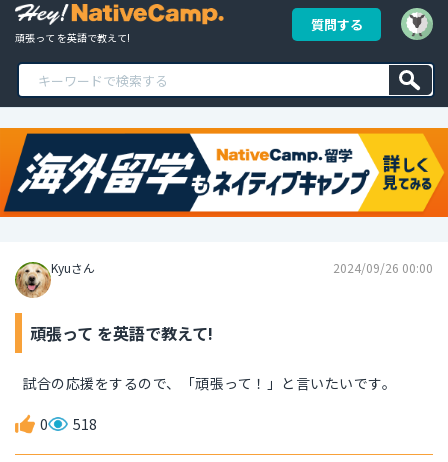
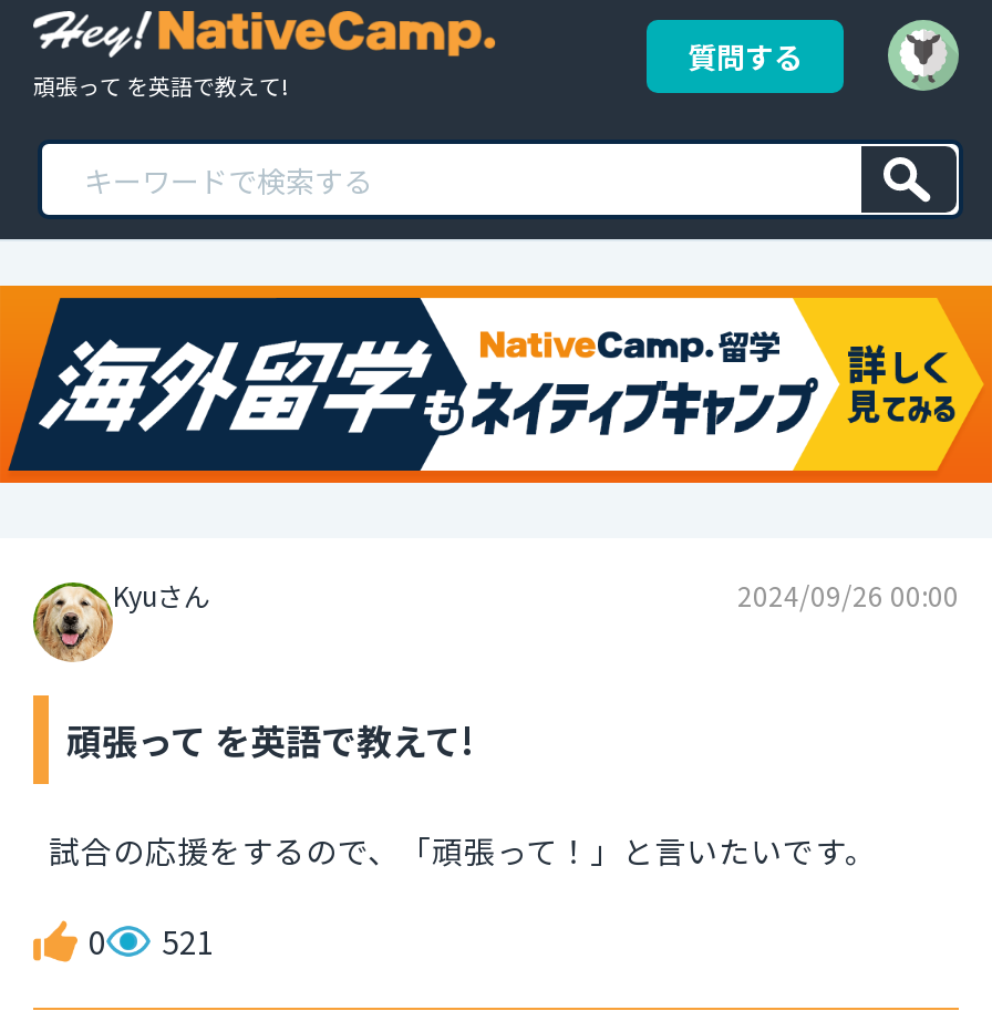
[40,414,97,434] 0 518 -> [89,920,215,965] 0 521

